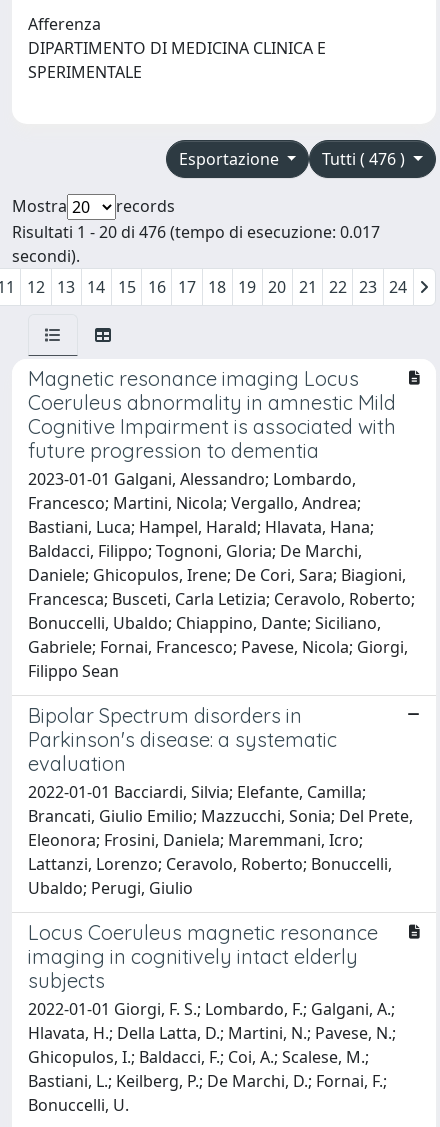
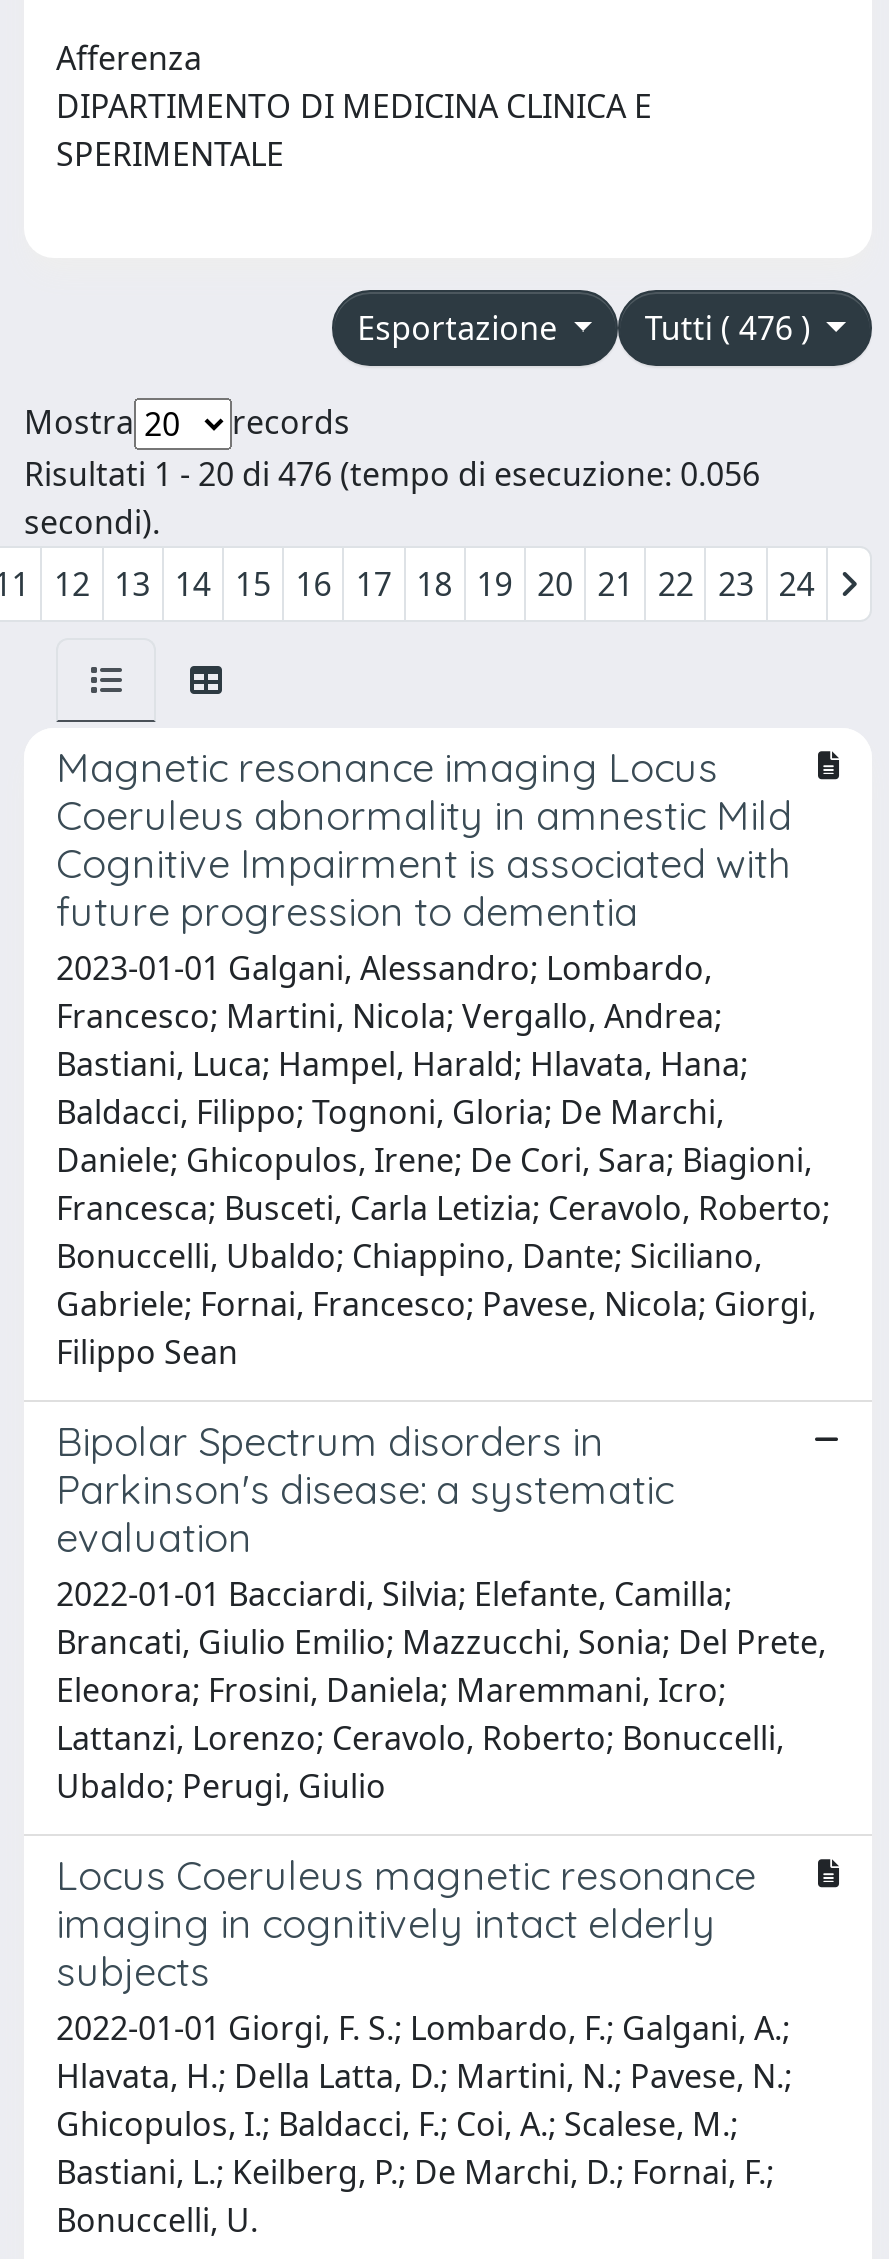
[12,221,380,243] Risultati 1 - 20 di 476 (tempo di esecuzione: 0.017 -> [24,452,760,496] Risultati 1 - 20 di 476 (tempo di esecuzione: 0.056

